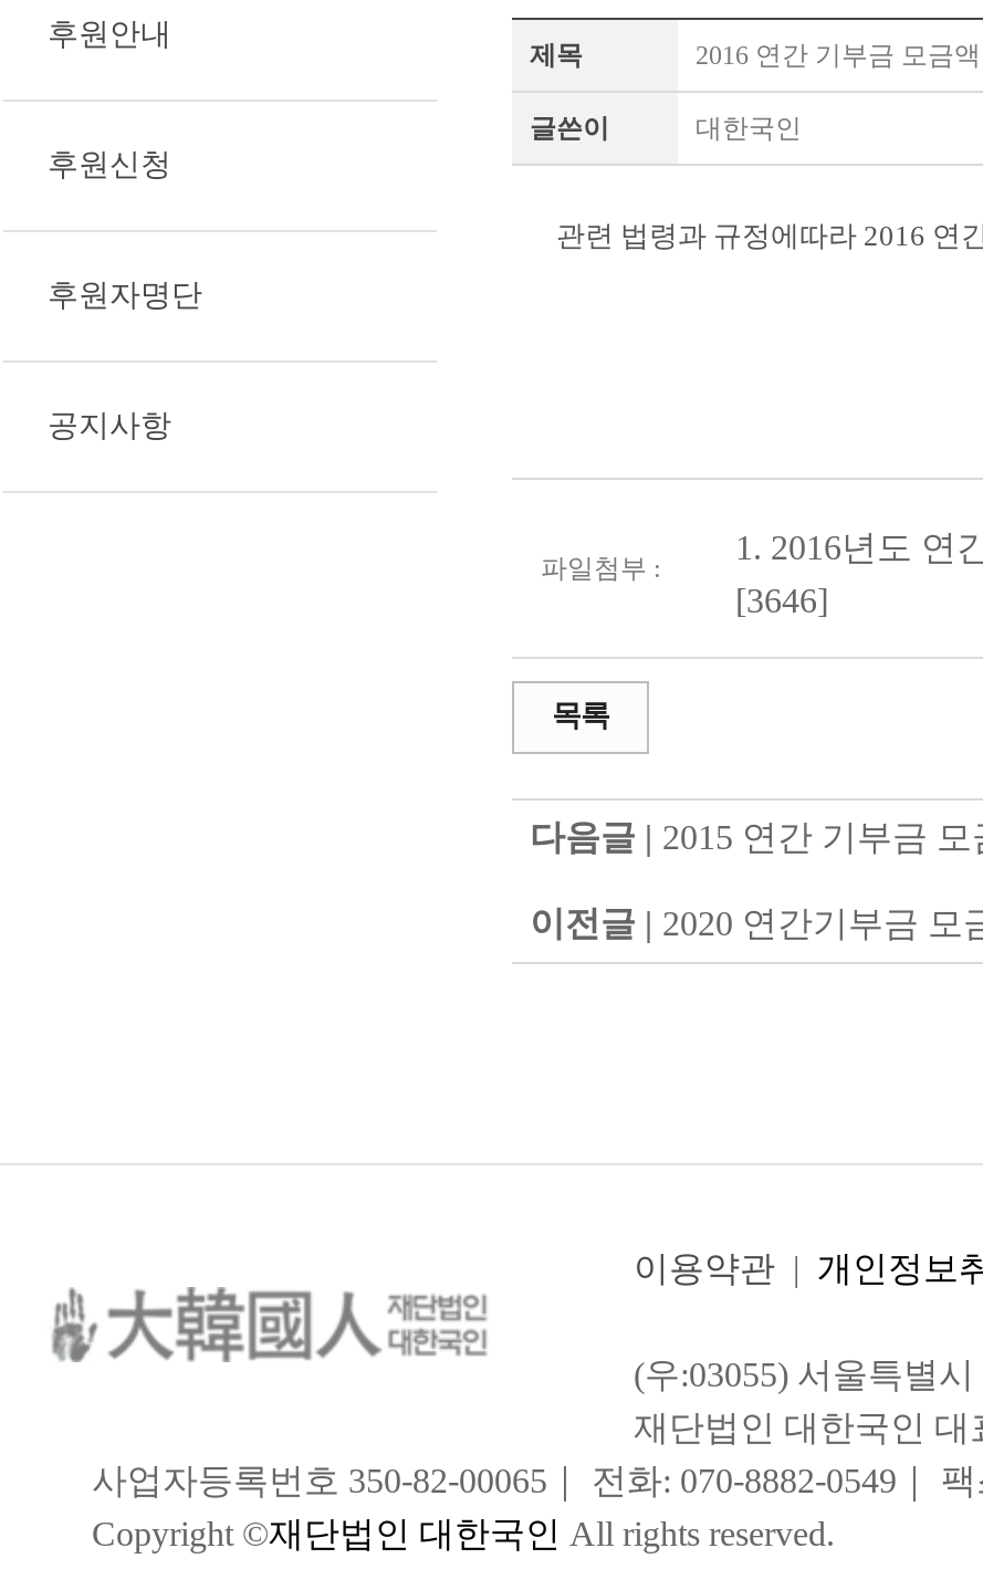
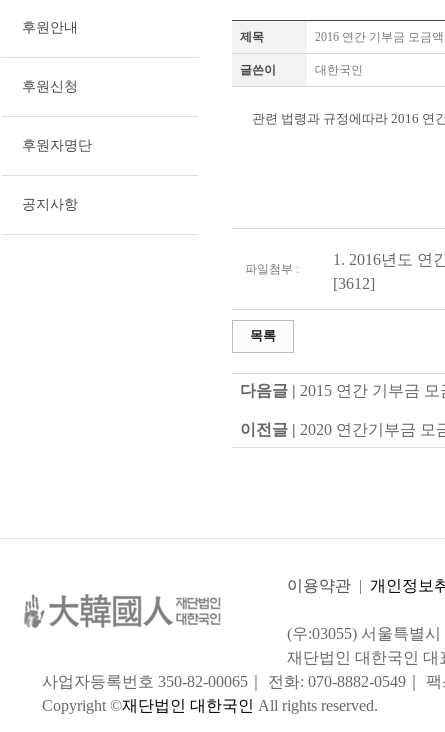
[735,582,828,619] [3646] -> [333,275,375,292] [3612]

